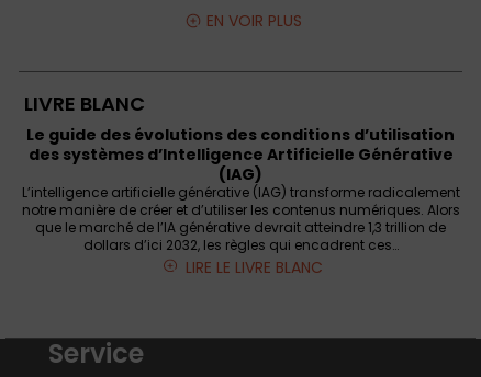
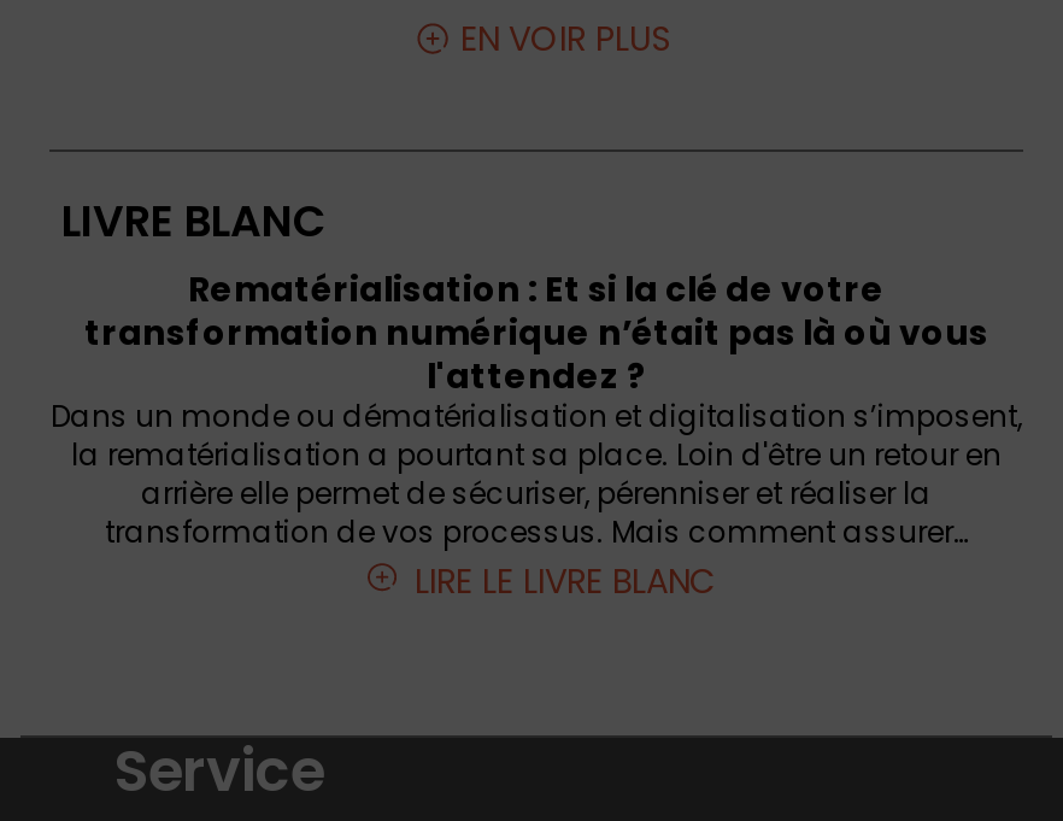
[21,124,460,255] Le guide des évolutions des conditions d’utilisation | des systèmes d’Intelligence Artificielle Générative | (IAG) | L’intelligence artificielle générative (IAG) transforme radicalement | notre manière de créer et d’utiliser les contenus numériques. Alors | que le marché de l’IA générative devrait atteindre 1,3 trillion de | dollars d’ici 2032, les règles qui encadrent ces… -> [51,266,1022,553] Rematérialisation : Et si la clé de votre | transformation numérique n’était pas là où vous | l'attendez ? | Dans un monde ou dématérialisation et digitalisation s’imposent, | la rematérialisation a pourtant sa place. Loin d'être un retour en | arrière elle permet de sécuriser, pérenniser et réaliser la | transformation de vos processus. Mais comment assurer…

